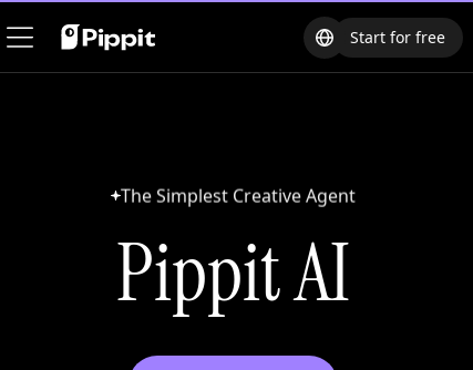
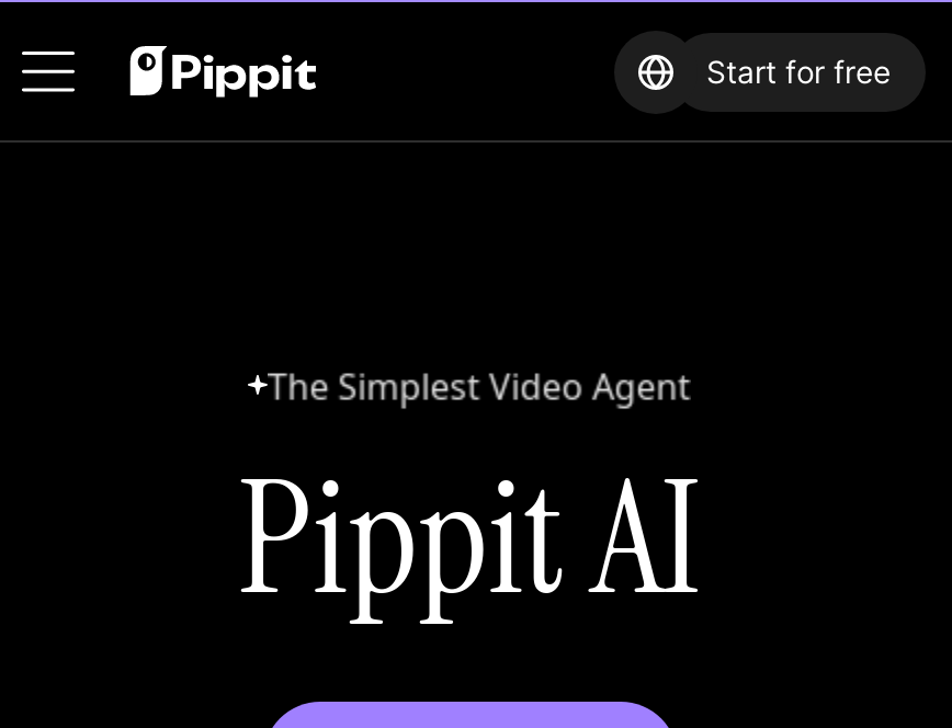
none -> [268,360,691,408] The Simplest Video Agent

